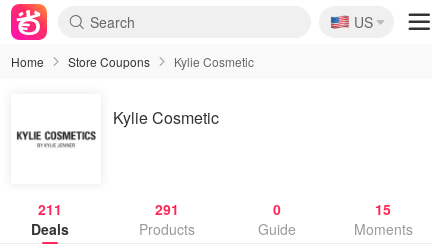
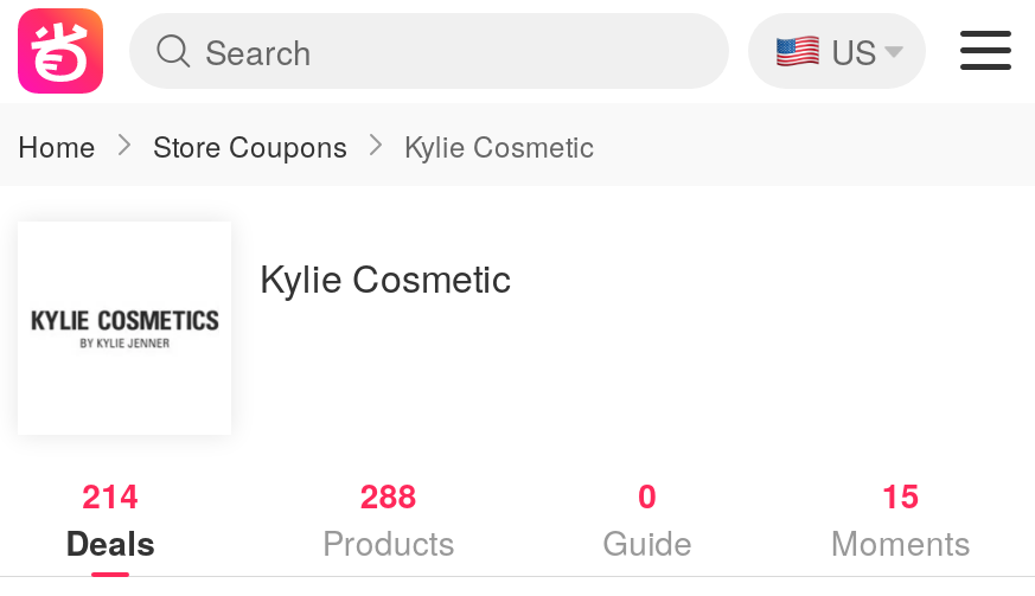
[38,199,62,219] 211 -> [82,470,139,518] 214
[155,199,179,219] 291 -> [360,470,417,518] 288

